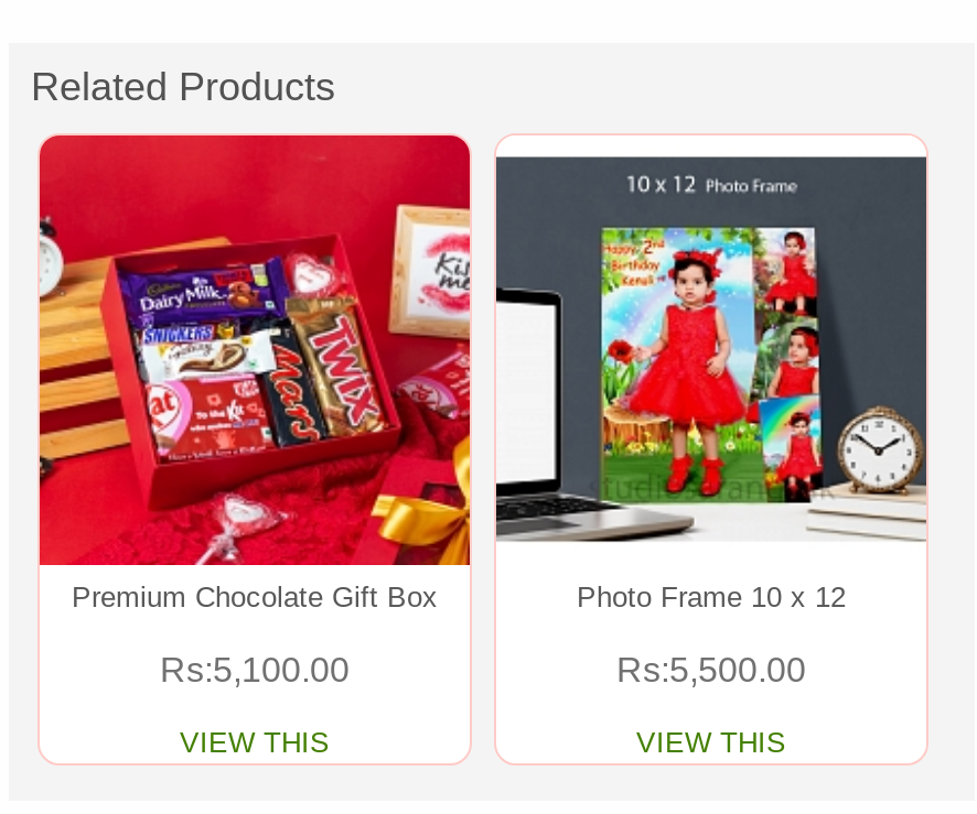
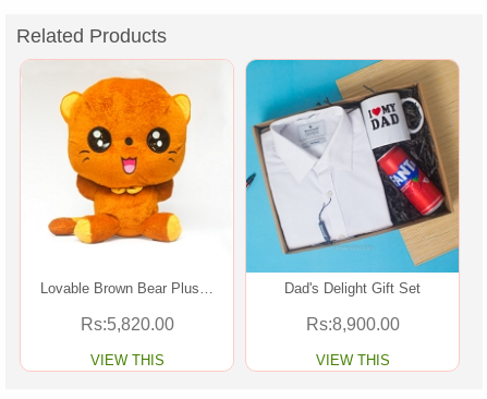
[37,133,472,614] [image] | Premium Chocolate Gift Box -> [21,60,233,297] [image] | Lovable Brown Bear Plus…
[494,135,928,614] [image] | Photo Frame 10 x 12 -> [245,59,460,297] [image] | Dad's Delight Gift Set
[160,650,350,687] Rs:5,100.00 -> [80,315,174,333] Rs:5,820.00
[616,650,806,687] Rs:5,500.00 -> [306,315,399,333] Rs:8,900.00

